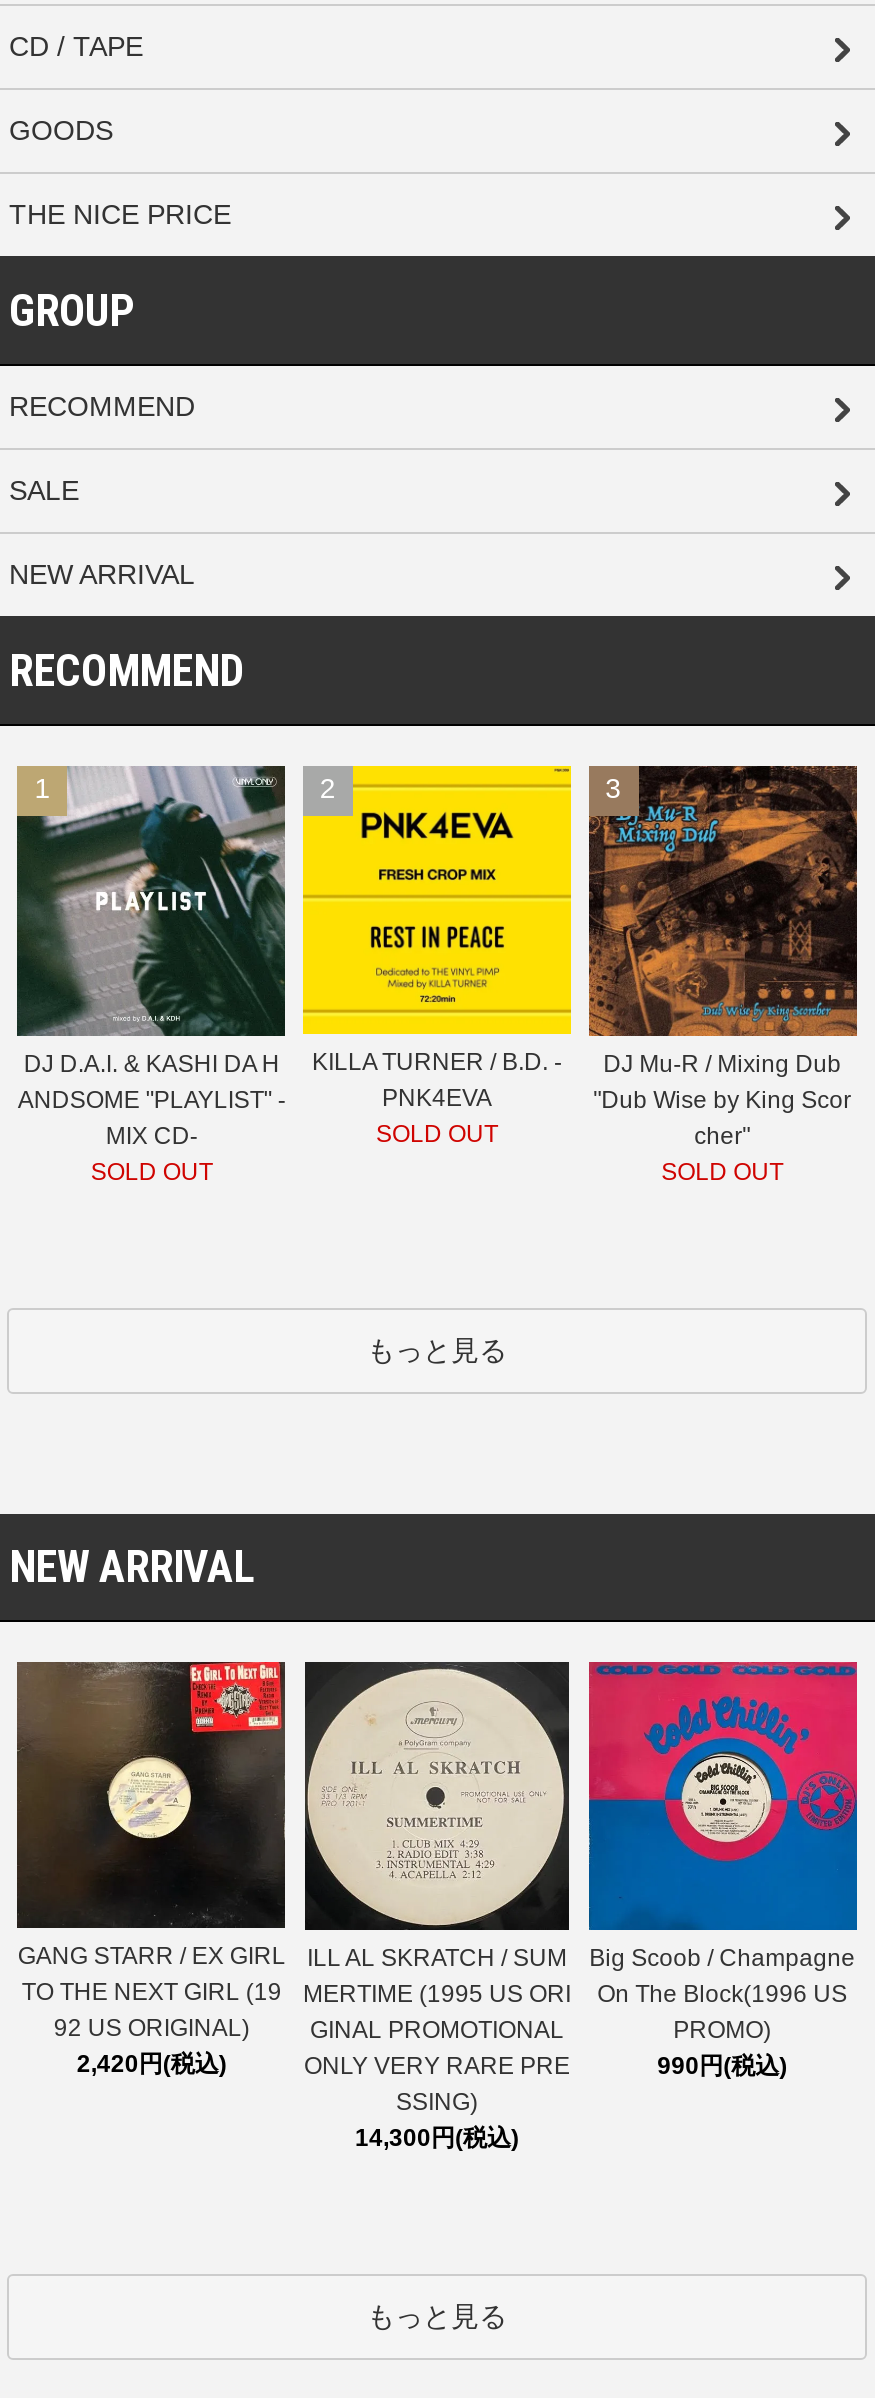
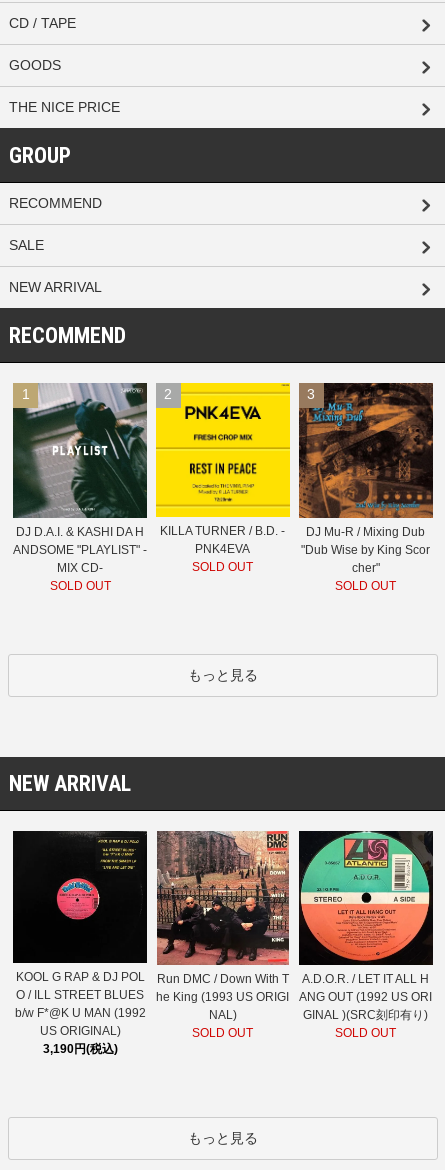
[17,1660,286,2078] [image] | GANG STARR / EX GIRL | TO THE NEXT GIRL (19 | 92 US ORIGINAL) | 2,420円(税込) -> [13,830,146,1056] [image] | KOOL G RAP & DJ POL | O / ILL STREET BLUES | b/w F*@K U MAN (1992 | US ORIGINAL) | 3,190円(税込)
[303,1662,571,2152] [image] | ILL AL SKRATCH / SUM | MERTIME (1995 US ORI | GINAL PROMOTIONAL | ONLY VERY RARE PRE | SSING) | 14,300円(税込) -> [156,830,290,1040] [image] | Run DMC / Down With T | he King (1993 US ORIGI | NAL) | SOLD OUT
[587,1660,859,2079] [image] | Big Scoob / Champagne | On The Block(1996 US | PROMO) | 990円(税込) -> [298,830,434,1040] [image] | A.D.O.R. / LET IT ALL H | ANG OUT (1992 US ORI | GINAL )(SRC刻印有り) | SOLD OUT

